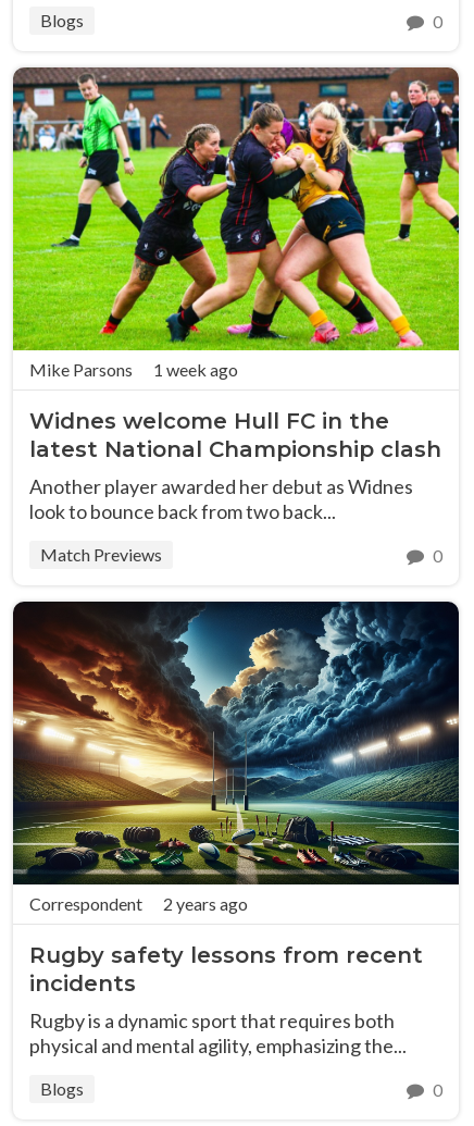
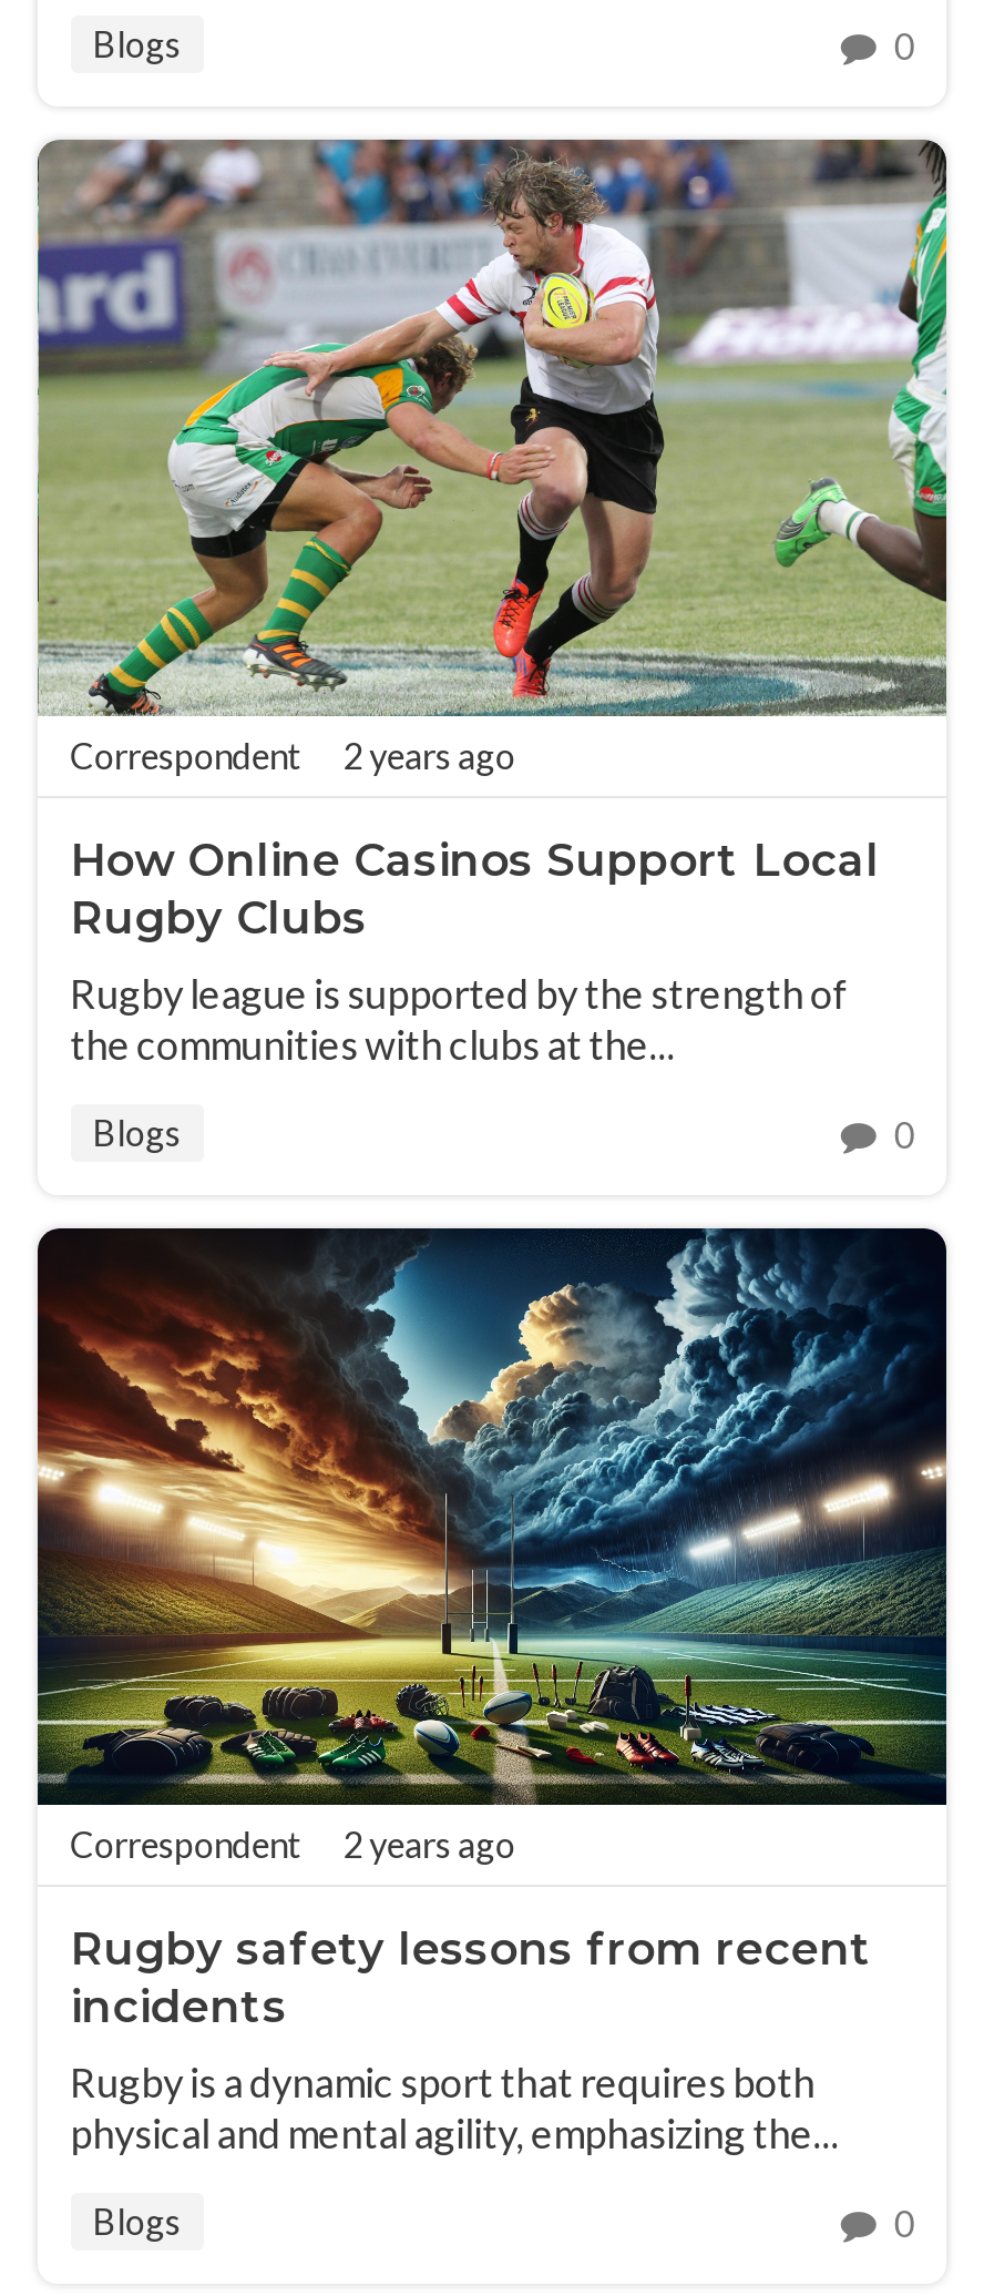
[12,67,460,380] [image] | Mike Parsons | 1 week ago -> [35,140,949,776] [image] | Correspondent | 2 years ago
[29,408,441,462] Widnes welcome Hull FC in the | latest National Championship clash -> [70,834,879,945] How Online Casinos Support Local | Rugby Clubs
[29,474,413,523] Another player awarded her debut as Widnes | look to bounce back from two back... -> [70,969,848,1069] Rugby league is supported by the strength of | the communities with clubs at the...
[40,544,162,565] Match Previews -> [92,1111,181,1153] Blogs

